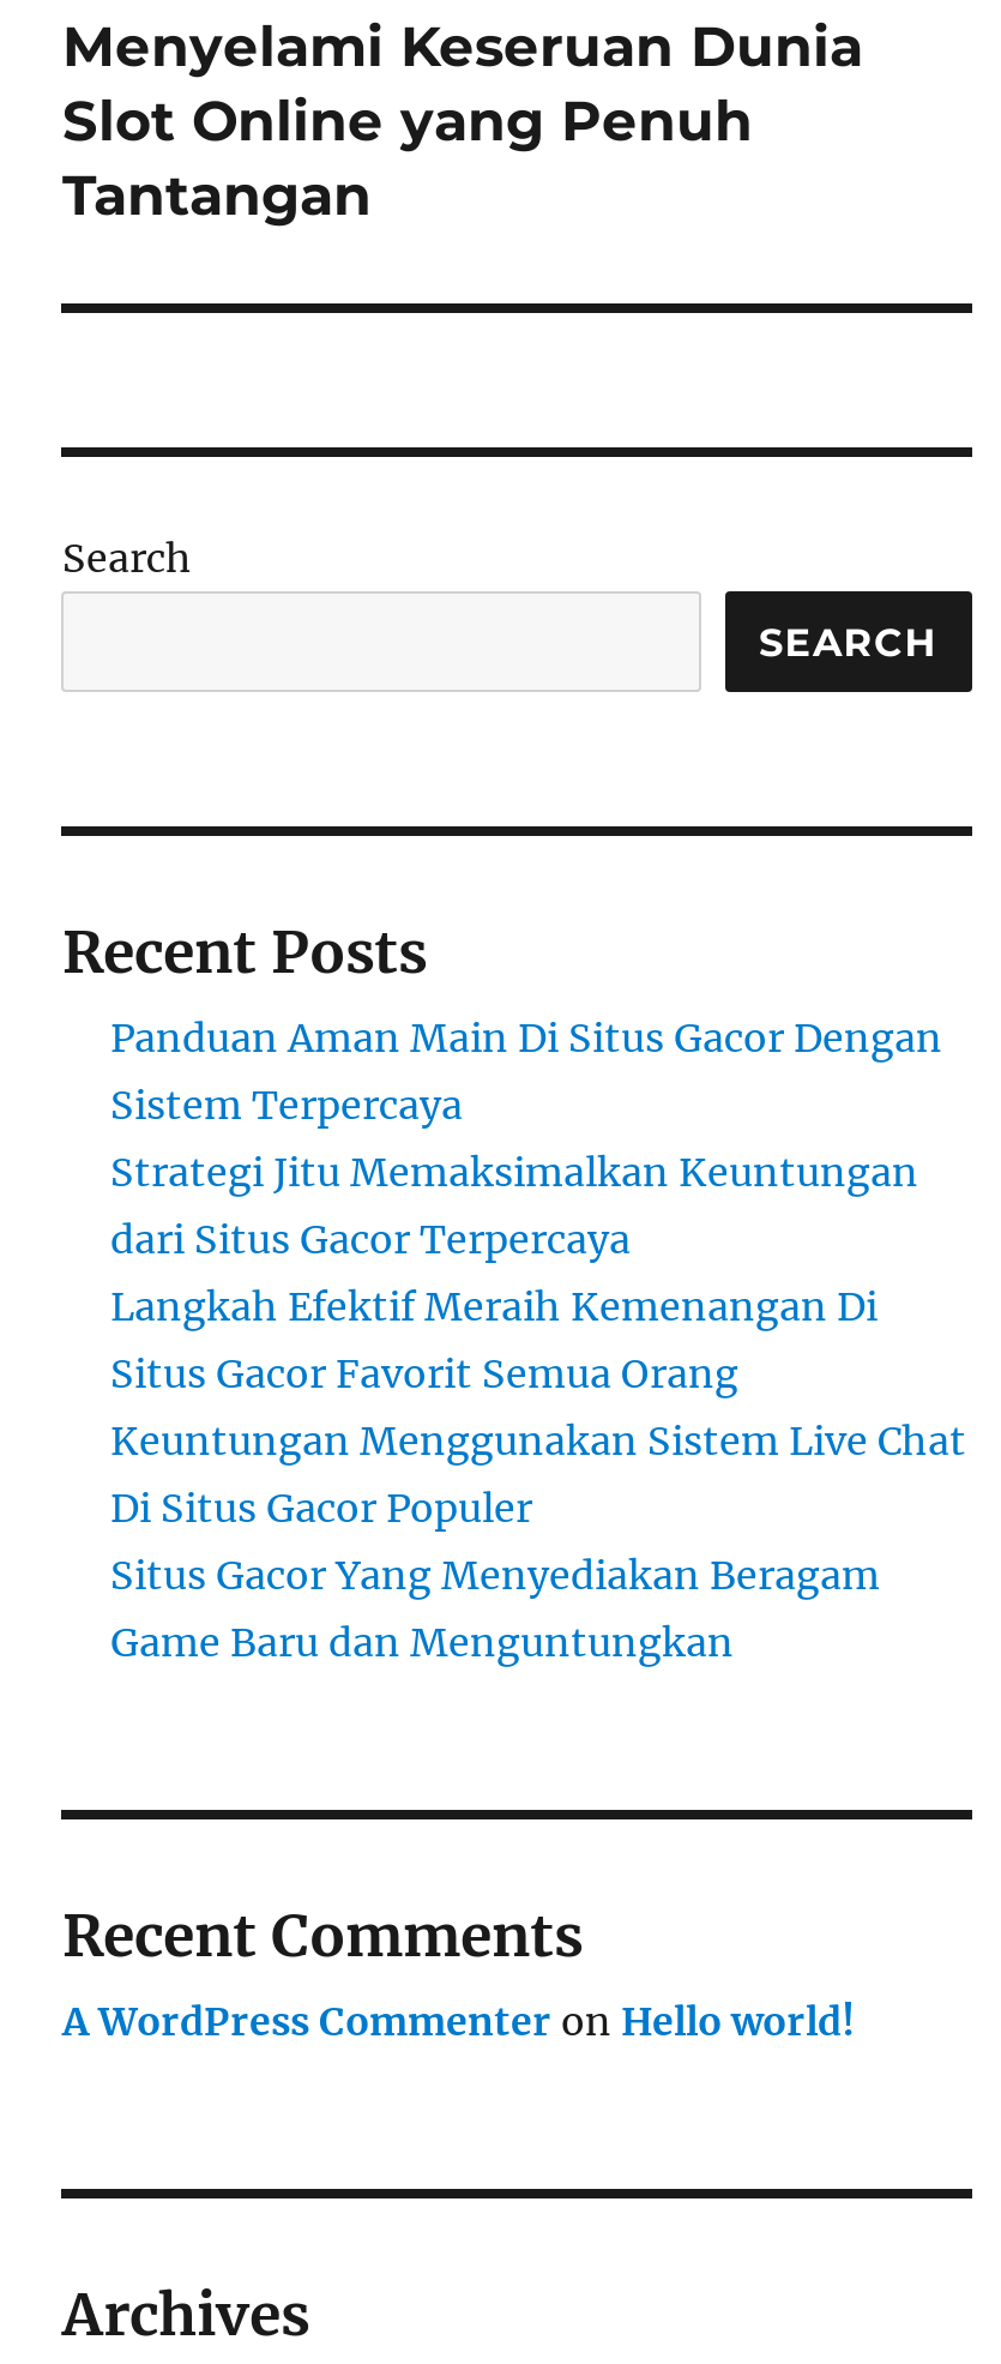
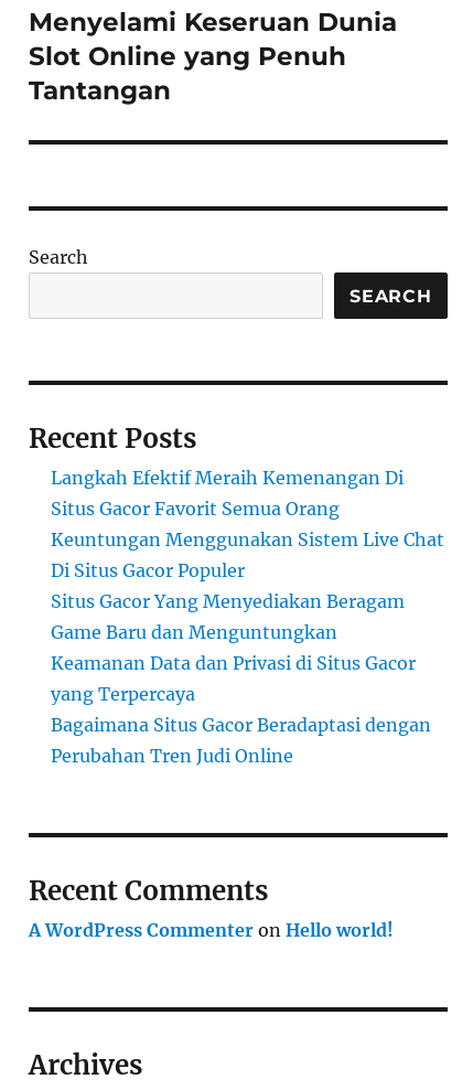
[110,1014,942,1263] Panduan Aman Main Di Situs Gacor Dengan | Sistem Terpercaya | Strategi Jitu Memaksimalkan Keuntungan | dari Situs Gacor Terpercaya -> none
moved [110,1282,966,1666] -> [51,467,445,643]: Langkah Efektif Meraih Kemenangan Di | Situs Gacor Favorit Semua Orang | Keuntungan Menggunakan Sistem Live Chat | Di Situs Gacor Populer | Situs Gacor Yang Menyediakan Beragam | Game Baru dan Menguntungkan
none -> [51,652,432,767] Keamanan Data dan Privasi di Situs Gacor | yang Terpercaya | Bagaimana Situs Gacor Beradaptasi dengan | Perubahan Tren Judi Online

